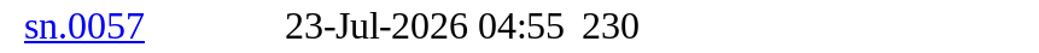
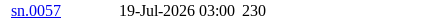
[285,6,640,47] 23-Jul-2026 04:55 230 -> [119,2,266,19] 19-Jul-2026 03:00 230

